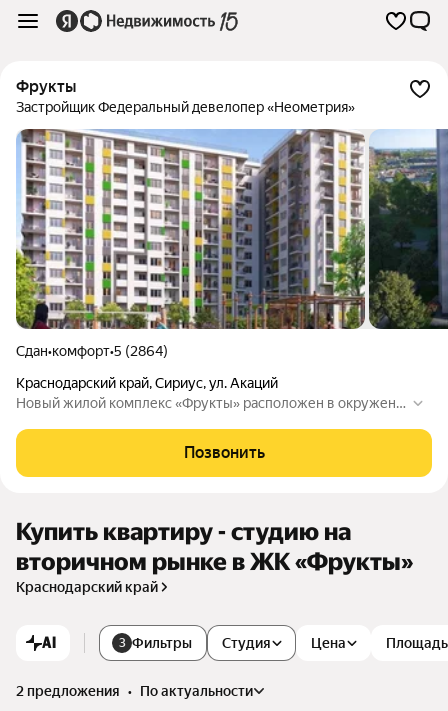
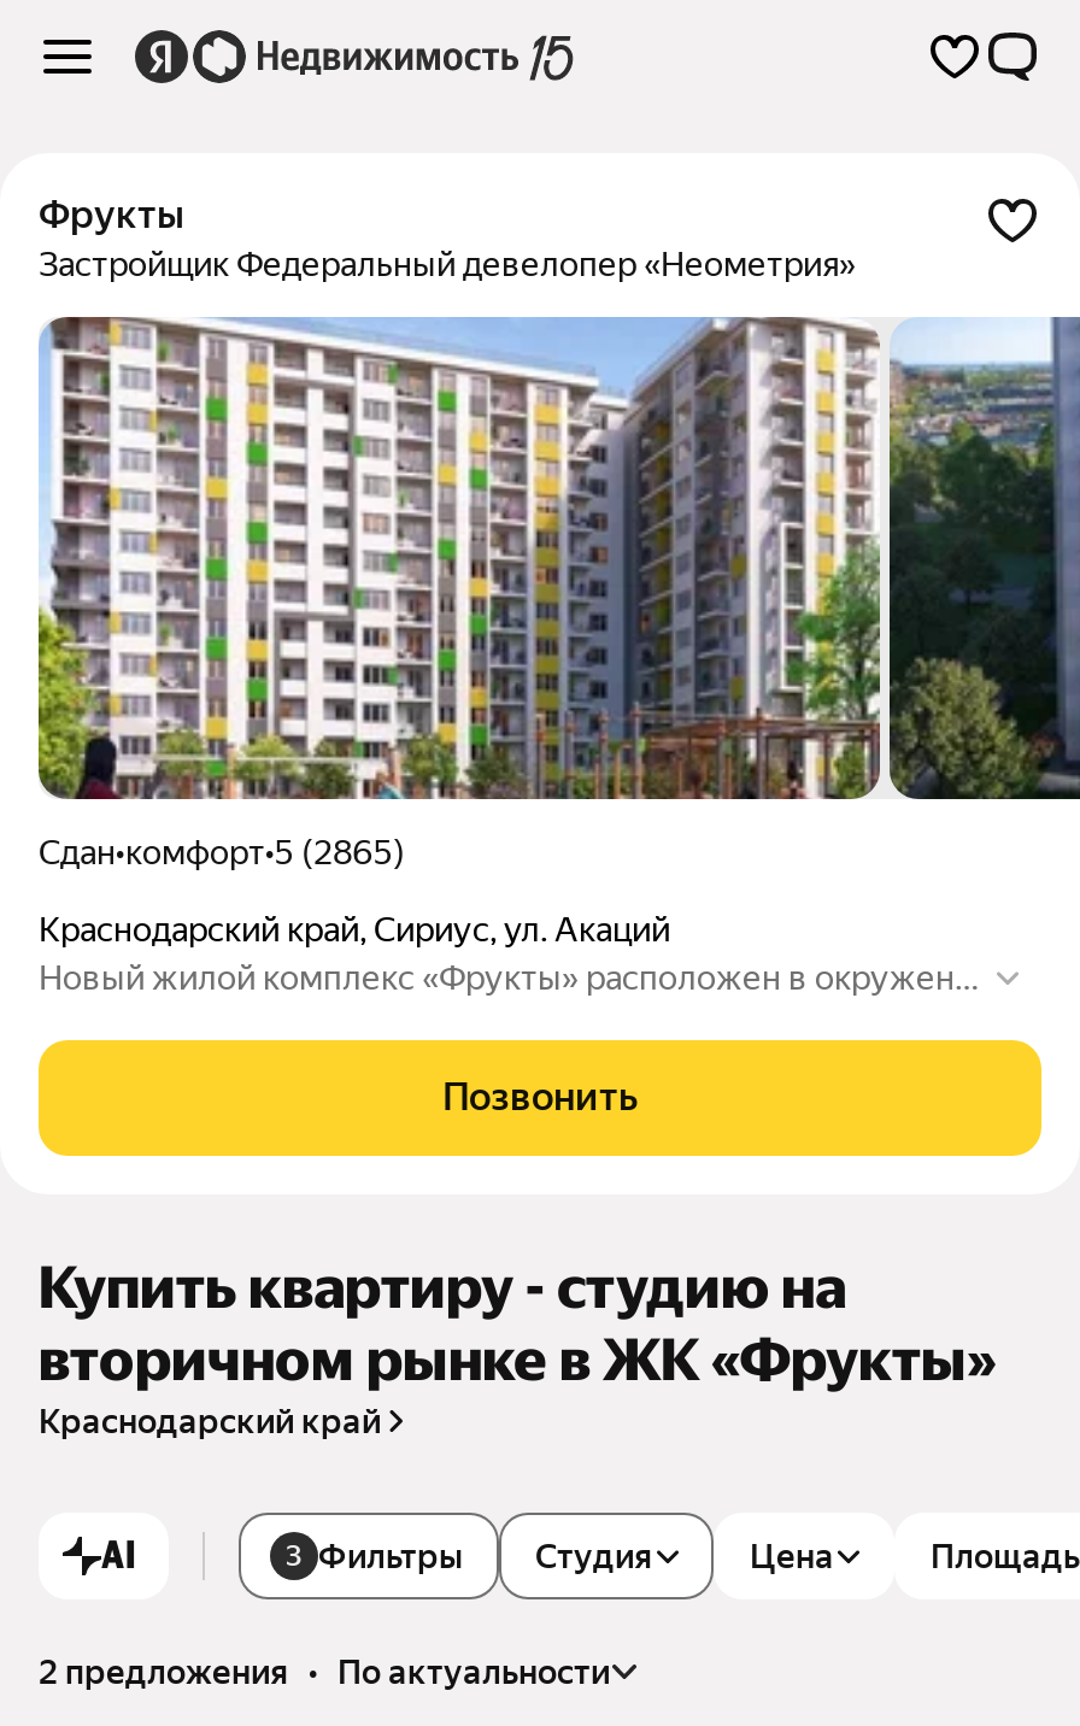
[25,343,168,359] Сдан•комфорт•5 (2864) -> [60,833,405,871] Сдан•комфорт•5 (2865)

